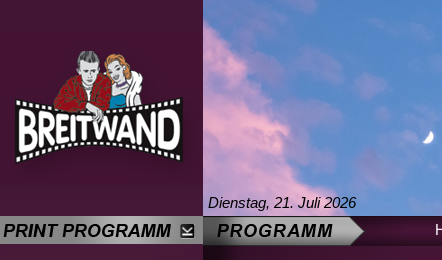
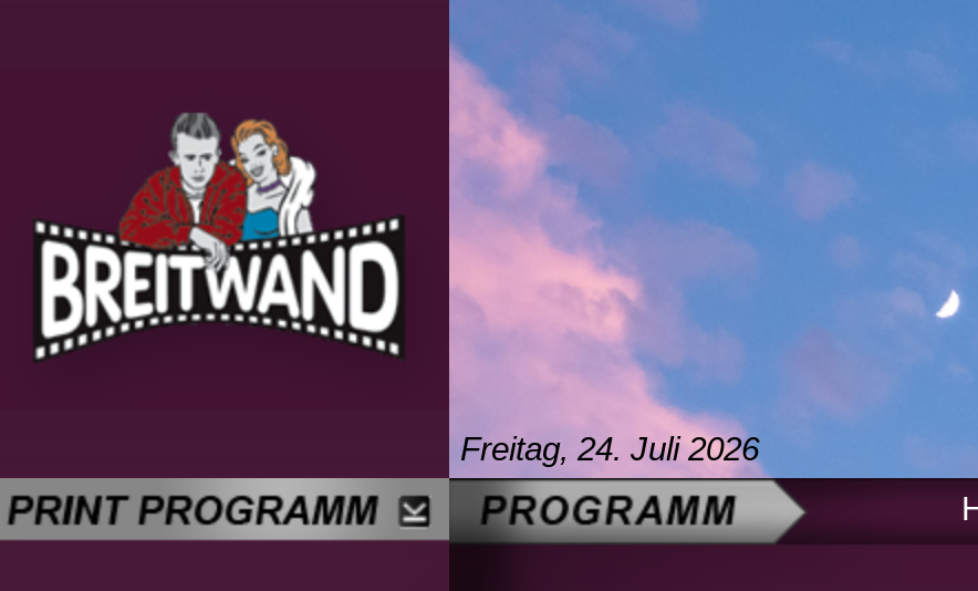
[208,194,356,211] Dienstag, 21. Juli 2026 -> [460,429,759,467] Freitag, 24. Juli 2026

